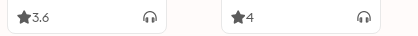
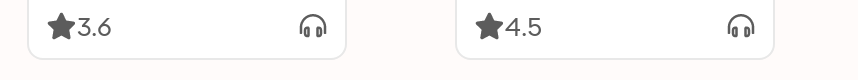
[246,9,254,25] 4 -> [505,10,541,42] 4.5

